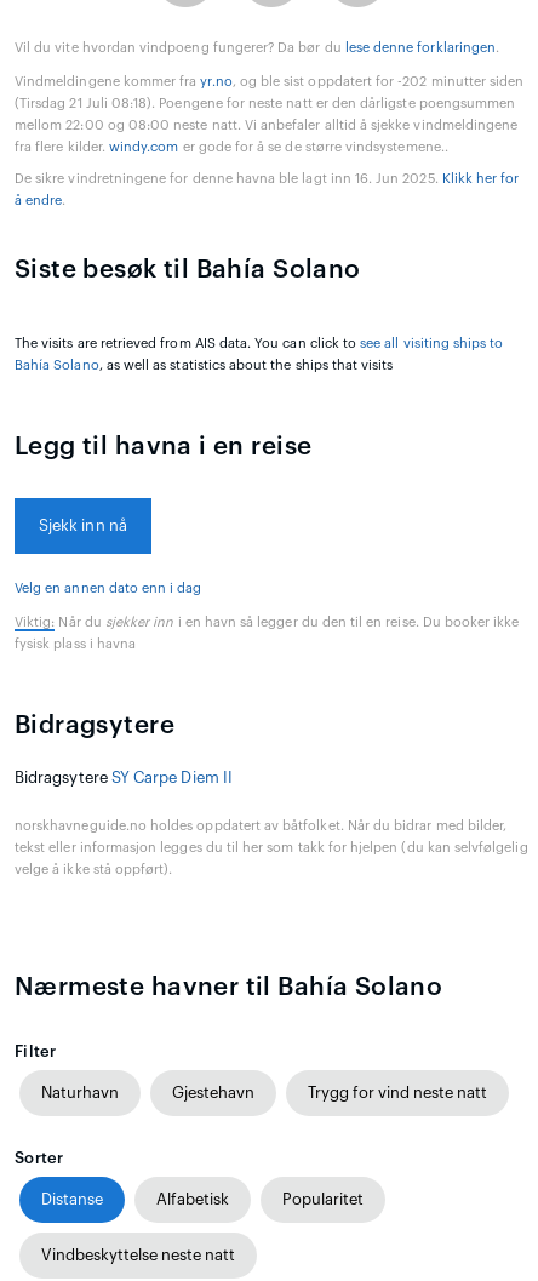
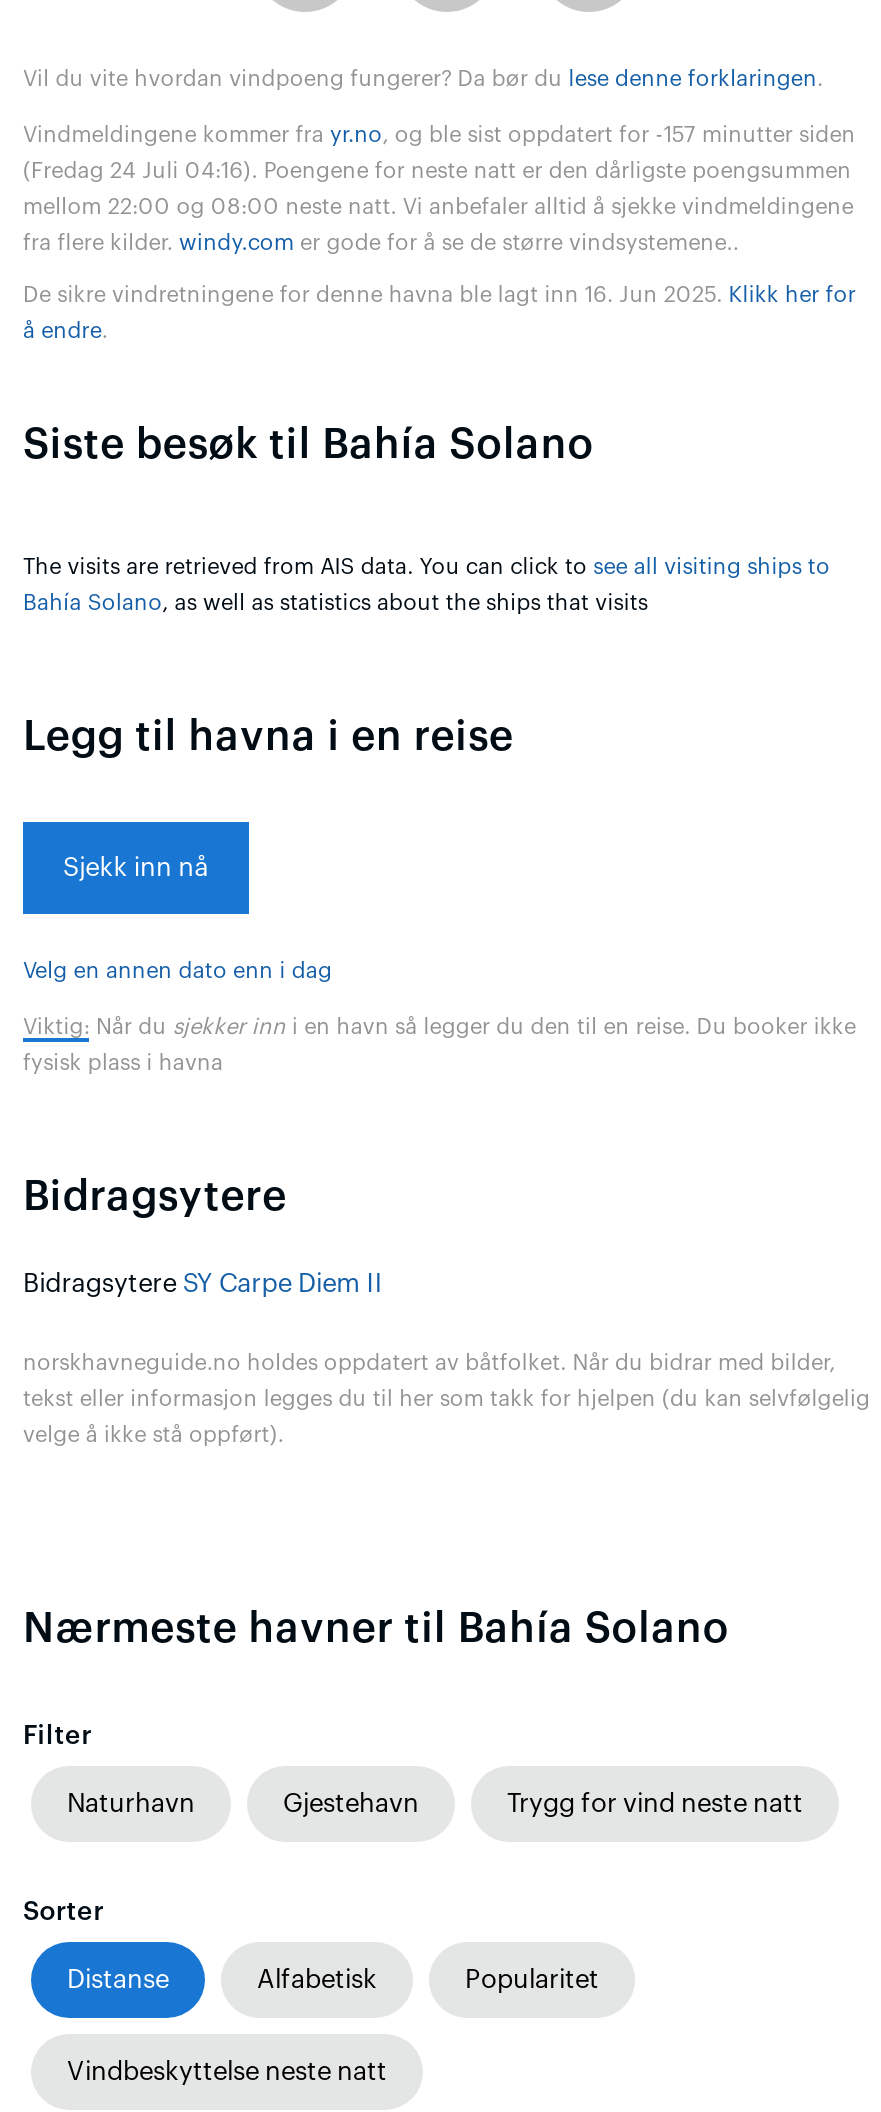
[15,75,524,88] Vindmeldingene kommer fra yr.no, og ble sist oppdatert for -202 minutter siden -> [23,123,856,145] Vindmeldingene kommer fra yr.no, og ble sist oppdatert for -157 minutter siden
[15,97,515,110] (Tirsdag 21 Juli 08:18). Poengene for neste natt er den dårligste poengsummen -> [23,159,851,181] (Fredag 24 Juli 04:16). Poengene for neste natt er den dårligste poengsummen

